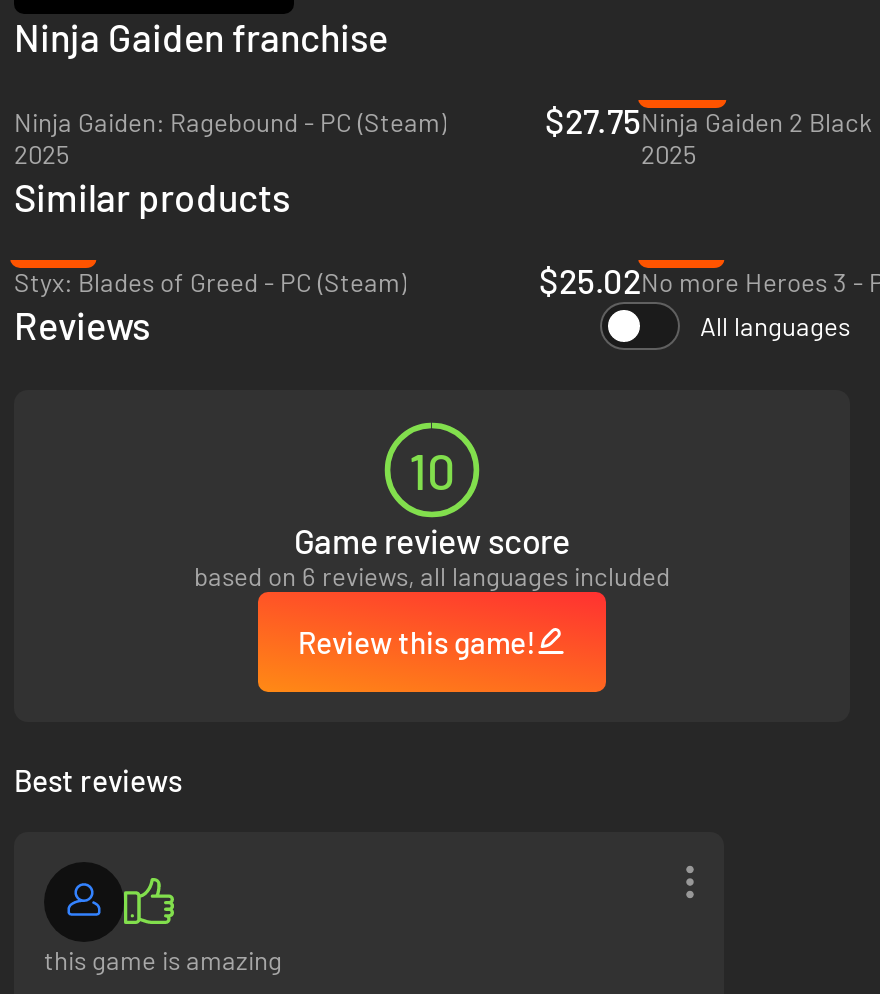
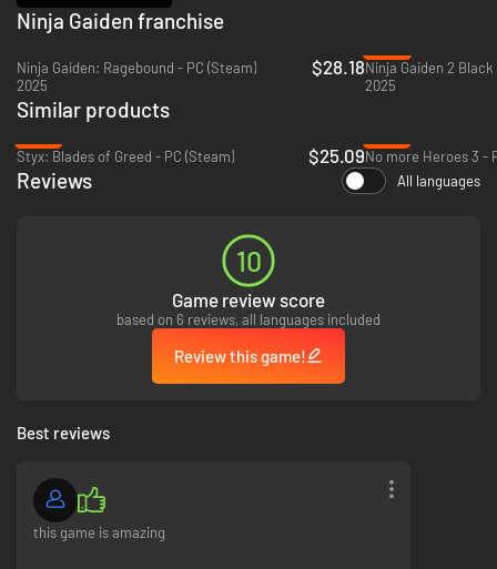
[545,100,641,140] $27.75 -> [311,55,364,78] $28.18
[539,260,641,300] $25.02 -> [308,144,364,166] $25.09

